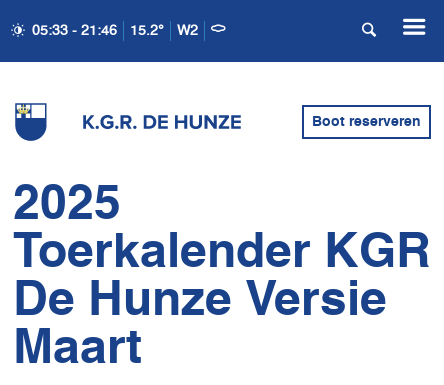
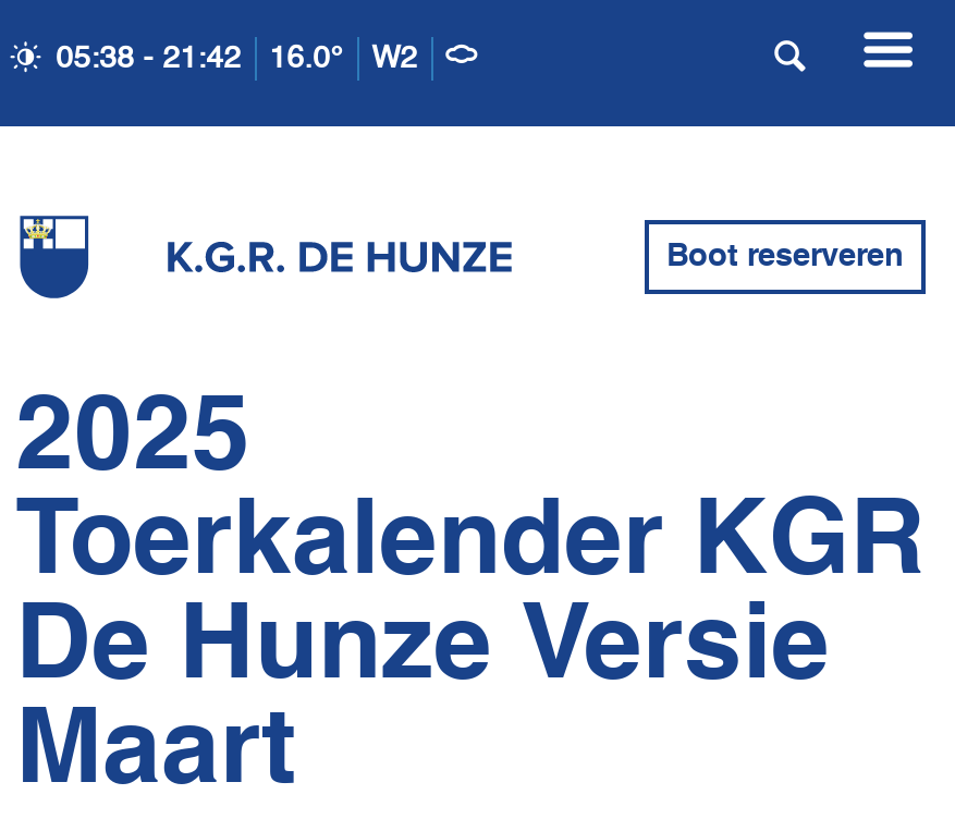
[32,24,117,38] 05:33 - 21:46 -> [56,44,241,74] 05:38 - 21:42
[130,24,164,38] 15.2° -> [269,44,343,74] 16.0°

